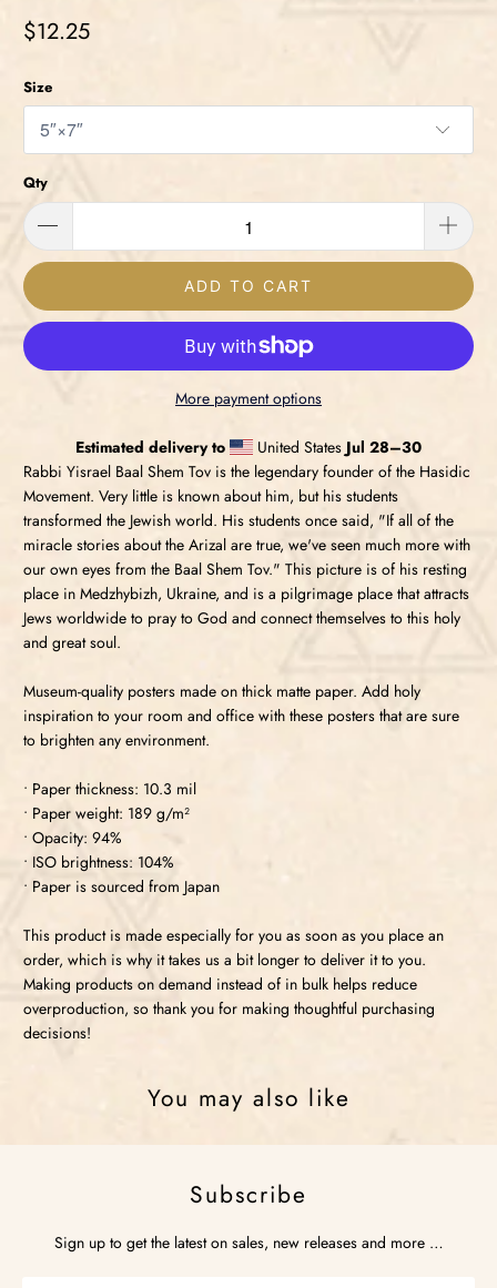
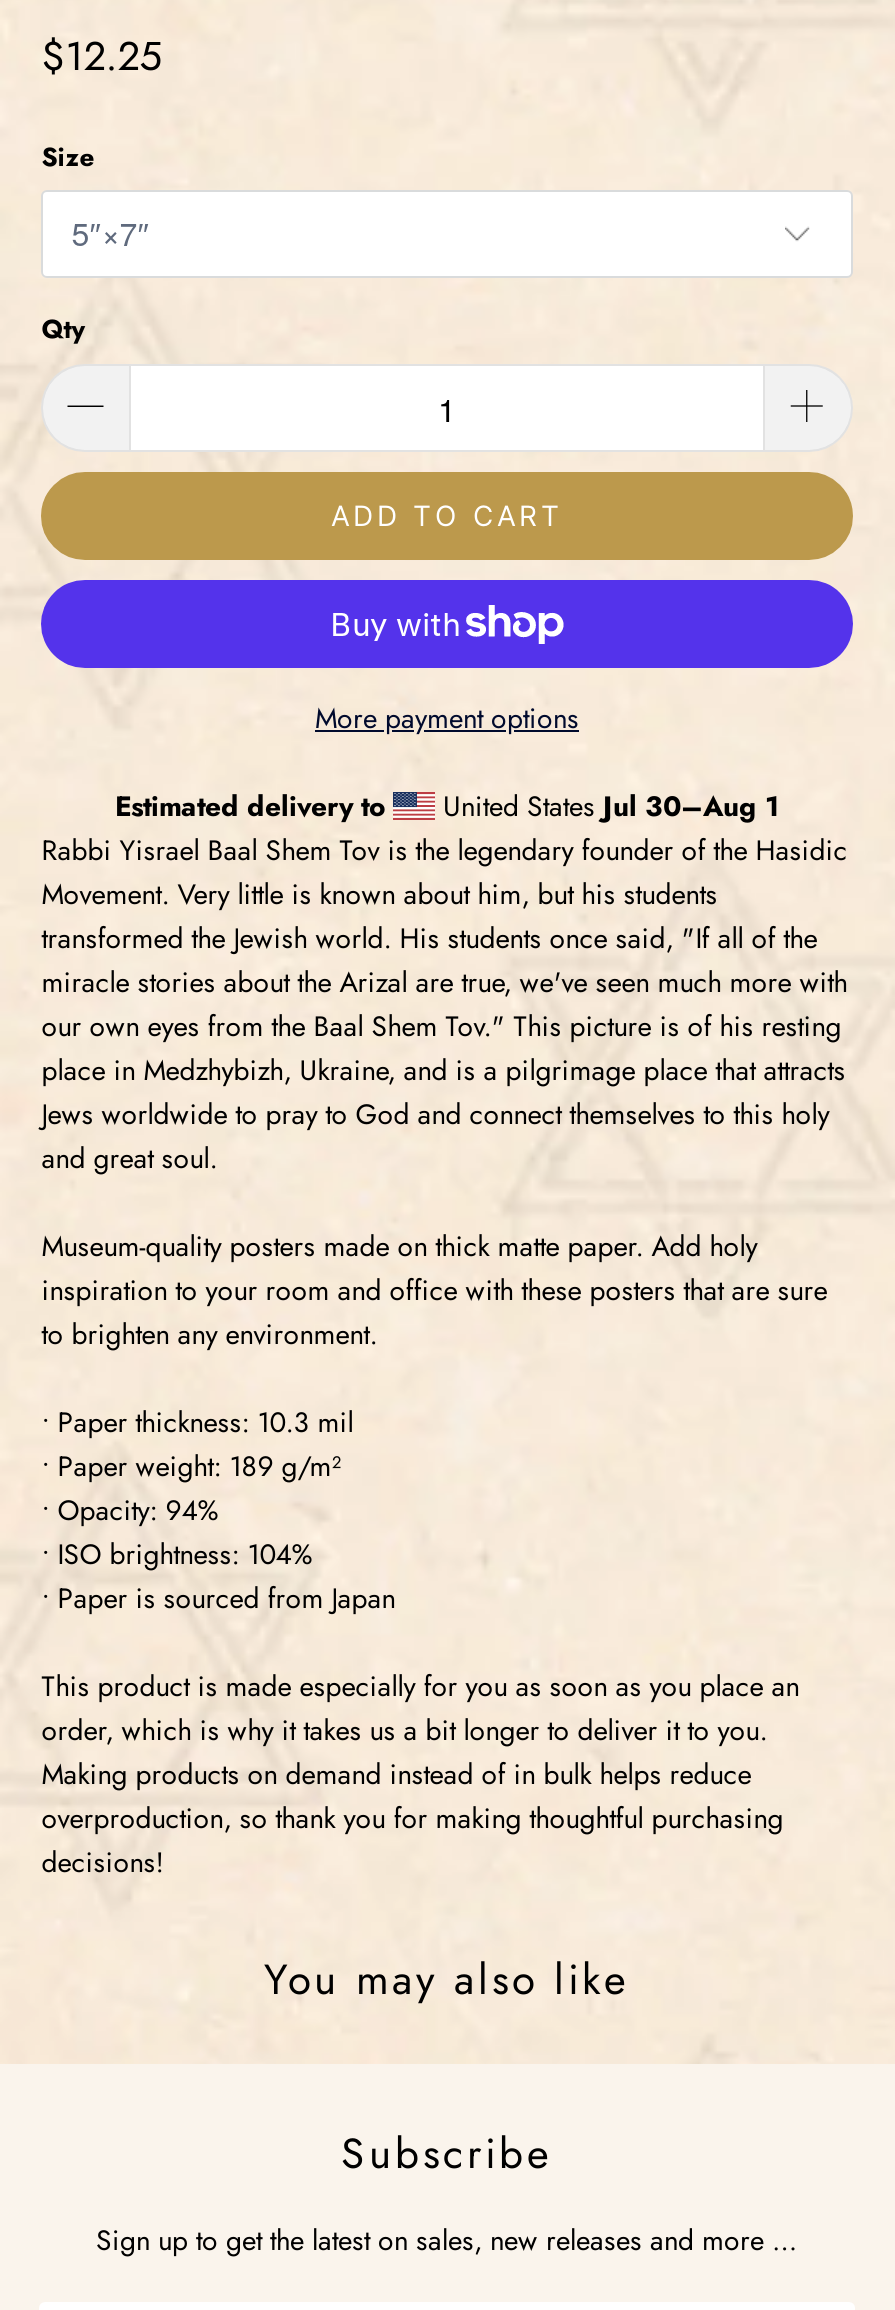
[253,436,422,458] United States Jul 28–30 -> [435,786,779,826] United States Jul 30–Aug 1

